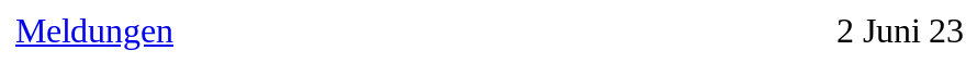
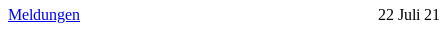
[836,13,964,50] 2 Juni 23 -> [378,6,440,23] 22 Juli 21

